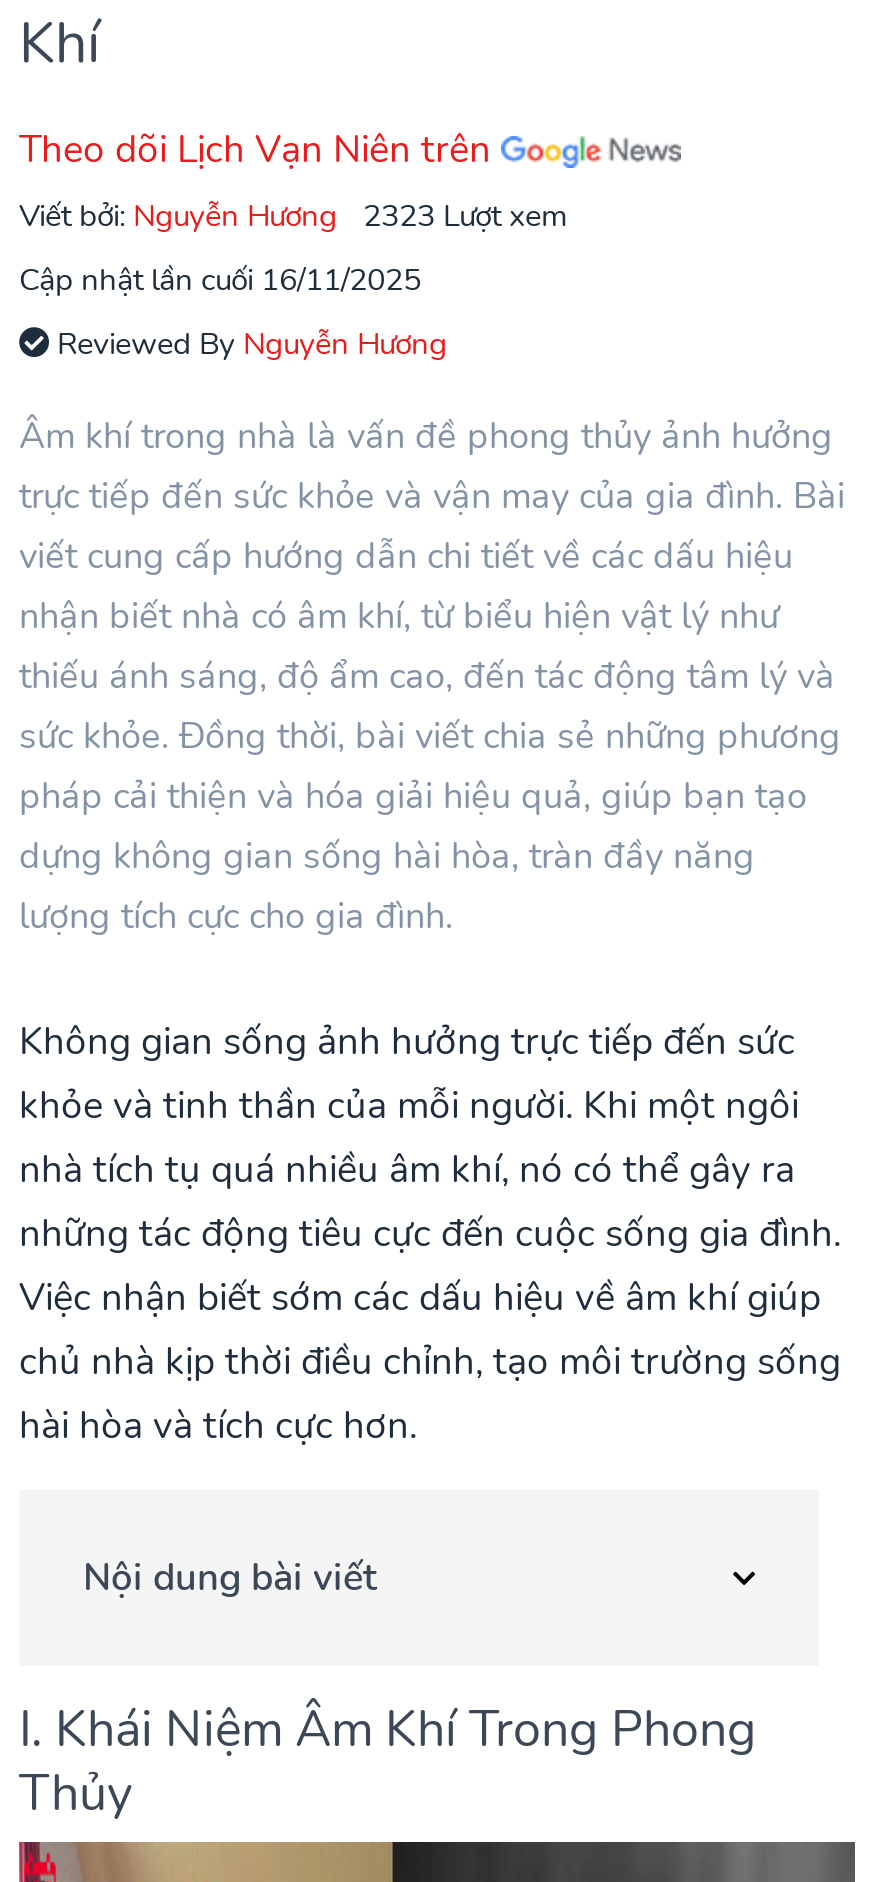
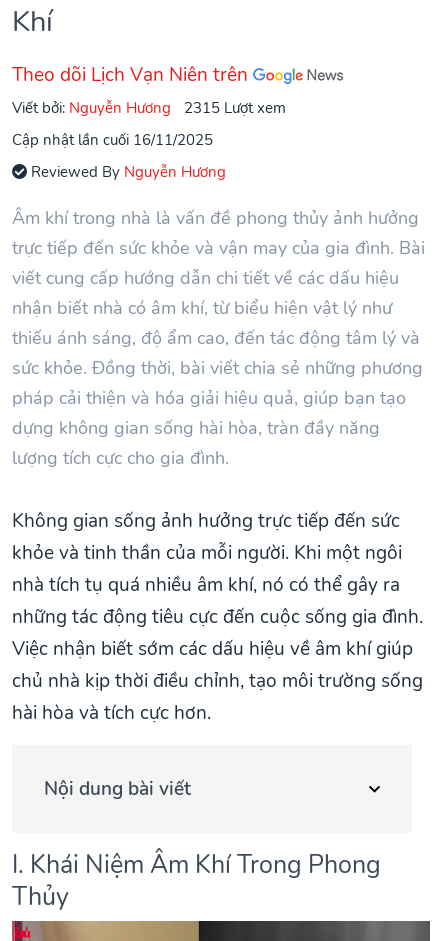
[19,194,567,236] Viết bởi: Nguyễn Hương 2323 Lượt xem -> [12,97,286,118] Viết bởi: Nguyễn Hương 2315 Lượt xem

